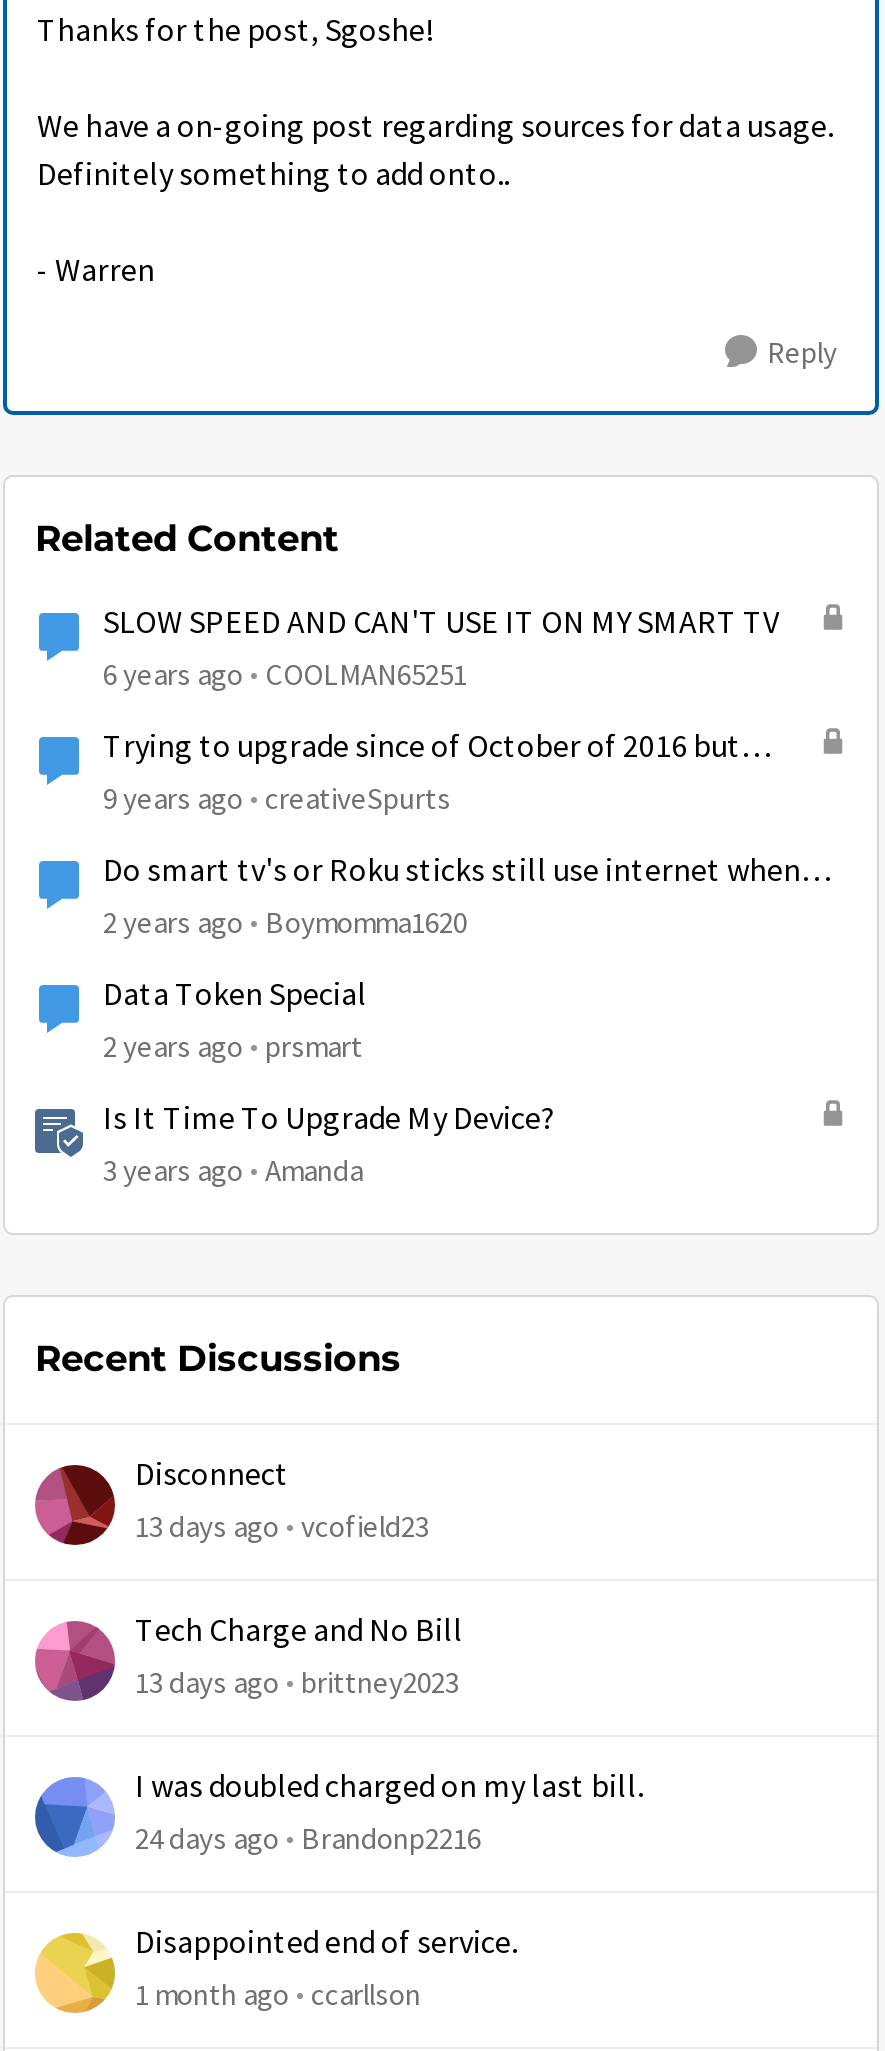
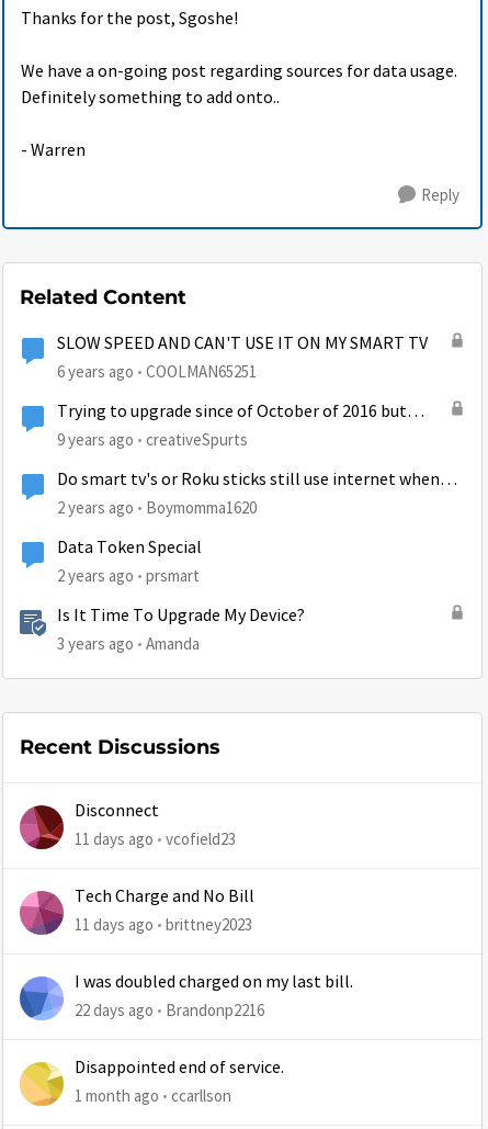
[135,1507,429,1545] 13 days ago vcofield23 -> [75,828,236,849] 11 days ago vcofield23
[135,1663,459,1701] 13 days ago brittney2023 -> [75,914,252,935] 11 days ago brittney2023
[135,1819,481,1857] 24 days ago Brandonp2216 -> [75,1000,264,1020] 22 days ago Brandonp2216

